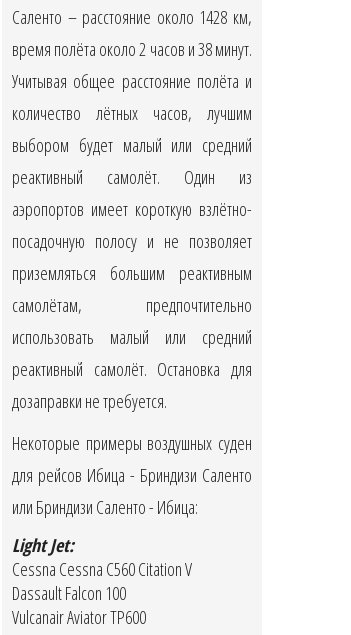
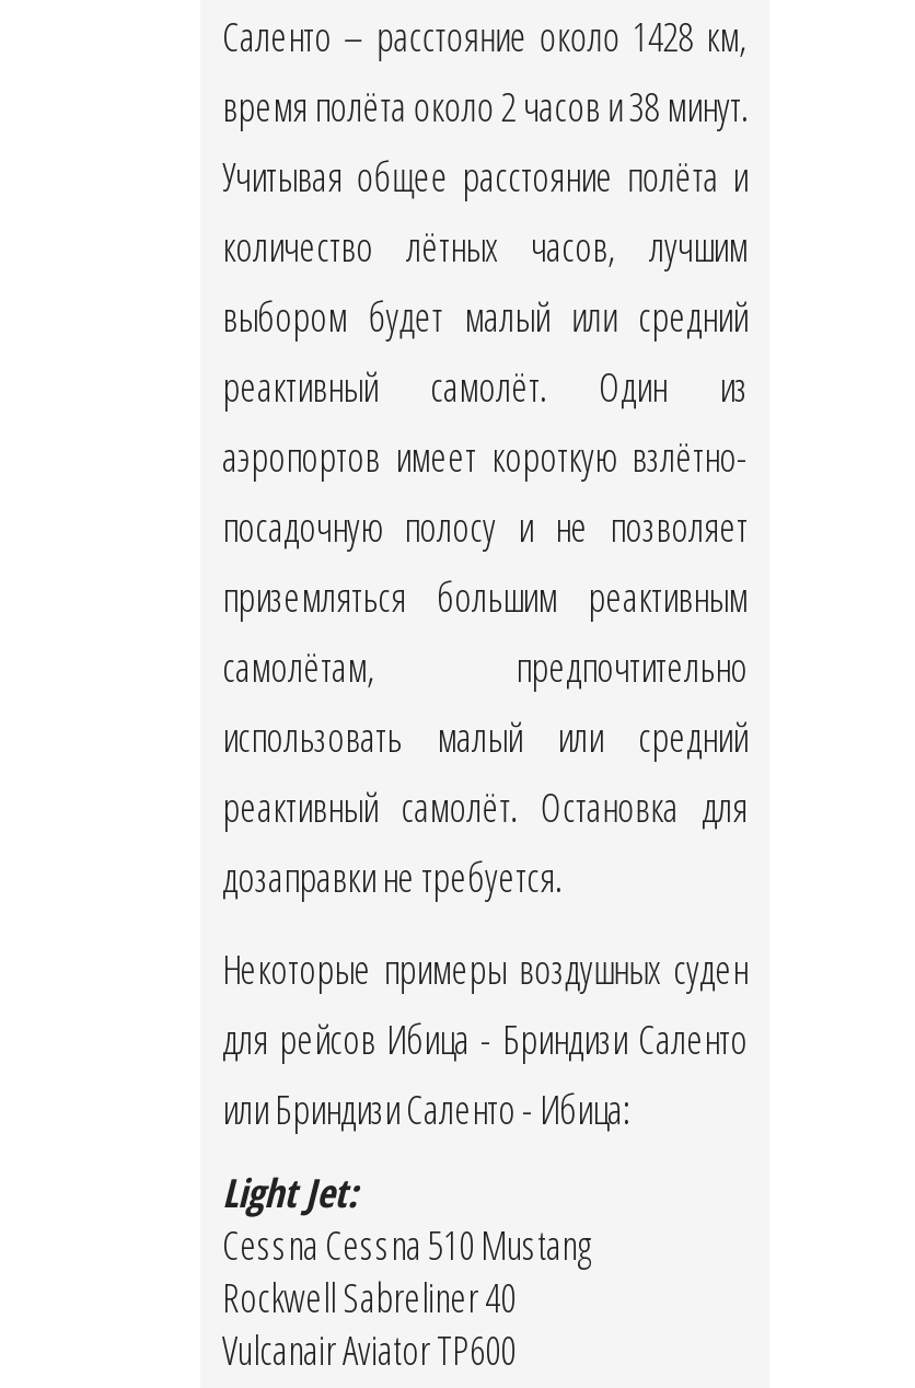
[12,557,192,605] Cessna Cessna C560 Citation V | Dassault Falcon 100 -> [222,1219,590,1324] Cessna Cessna 510 Mustang | Rockwell Sabreliner 40

